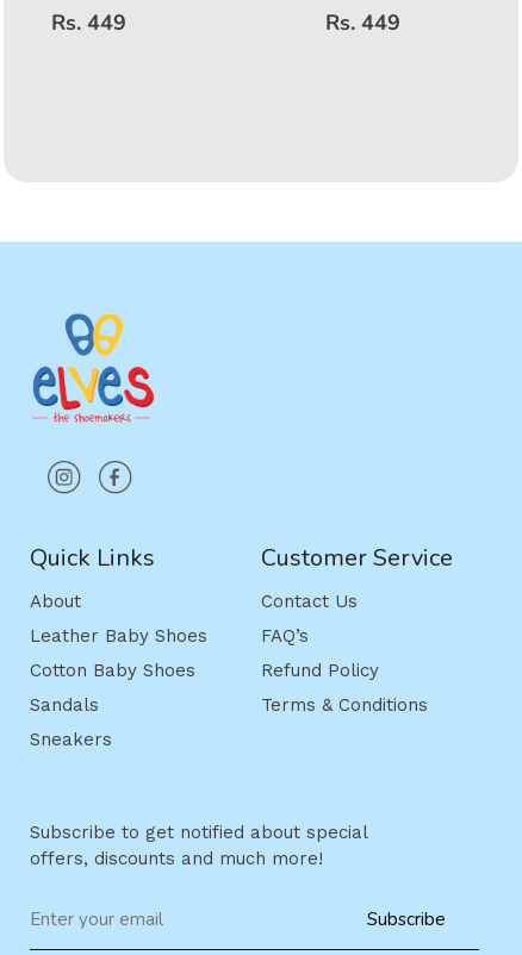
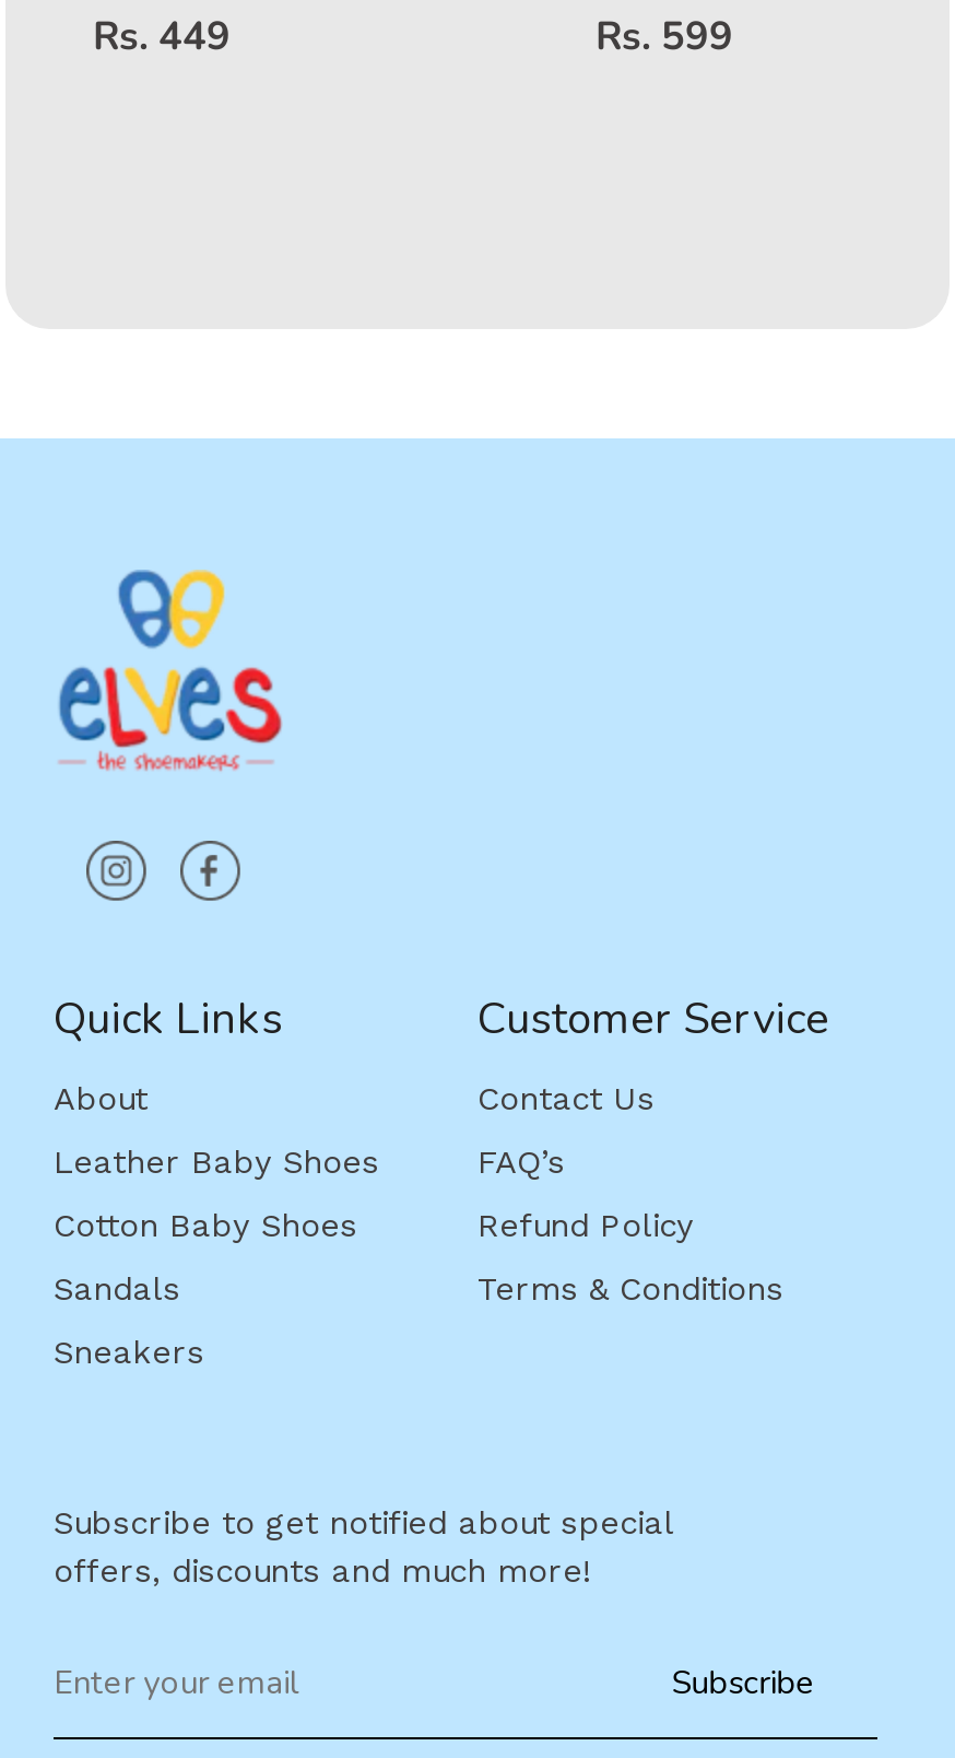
[325,8,400,37] Rs. 449 -> [596,10,733,62] Rs. 599

